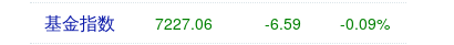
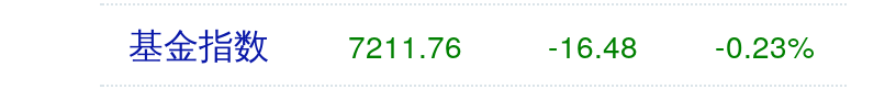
[155,13,213,34] 7227.06 -> [348,24,462,68] 7211.76
[265,13,301,34] -6.59 -> [548,24,638,68] -16.48
[340,13,390,34] -0.09% -> [715,24,814,68] -0.23%

